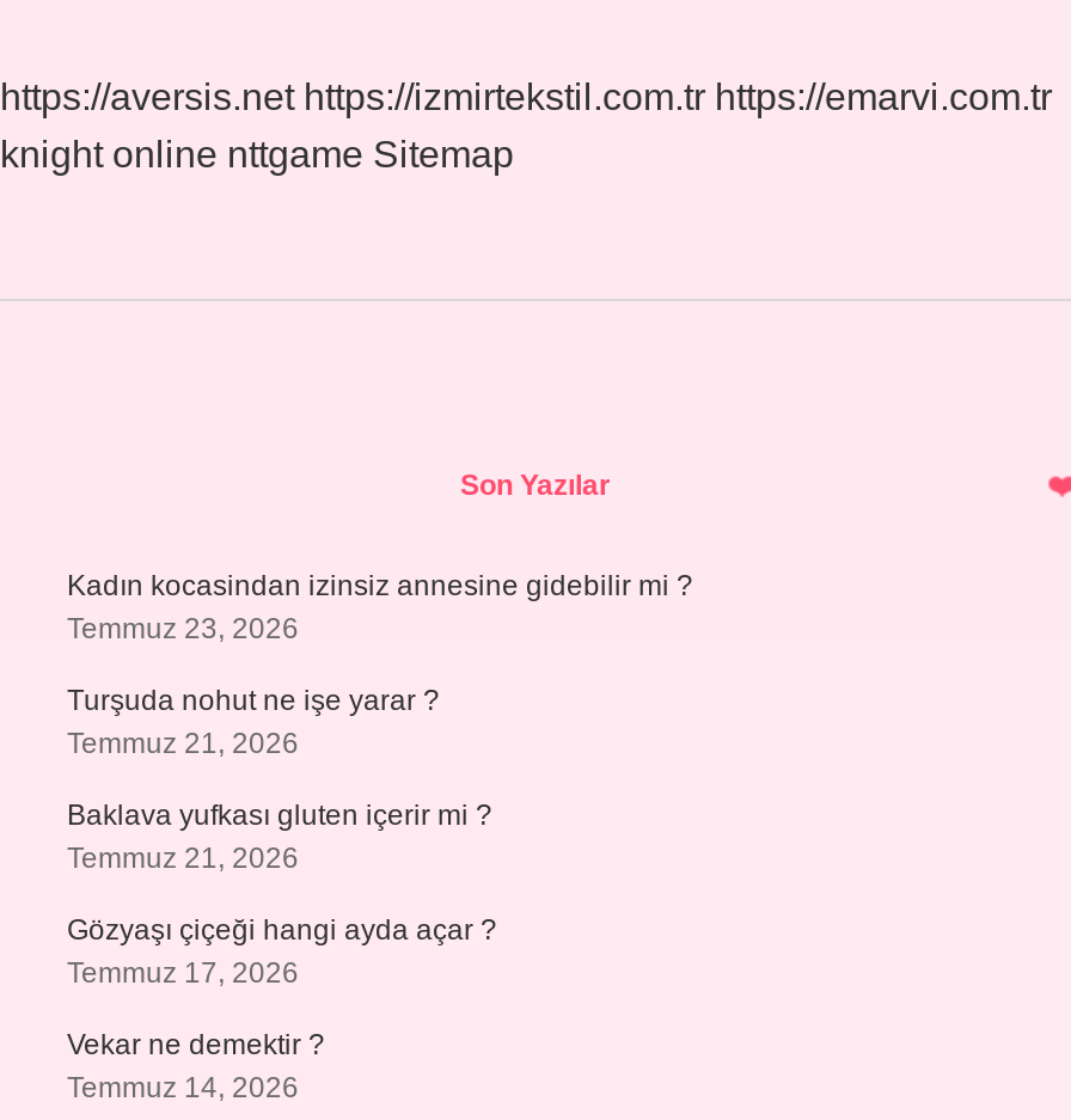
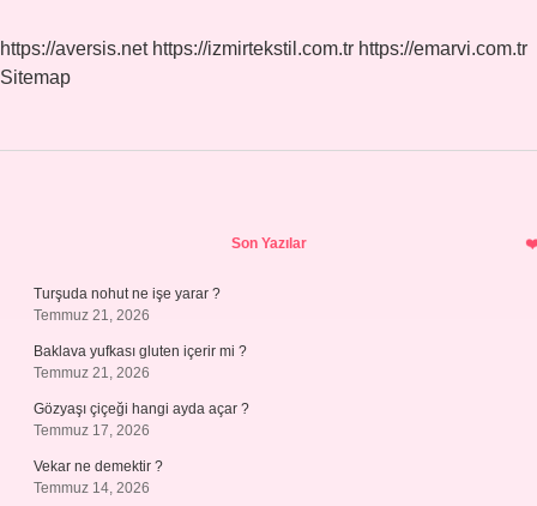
[0,134,514,175] knight online nttgame Sitemap -> [0,67,71,88] Sitemap
[67,569,693,645] Kadın kocasindan izinsiz annesine gidebilir mi ? | Temmuz 23, 2026 -> none

